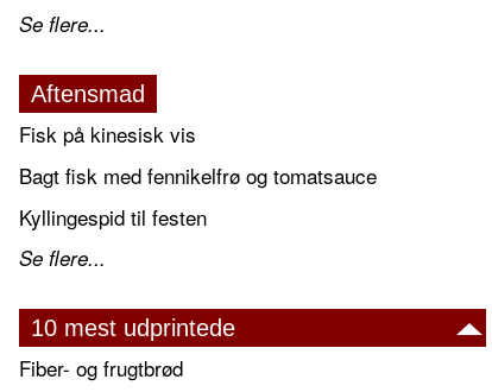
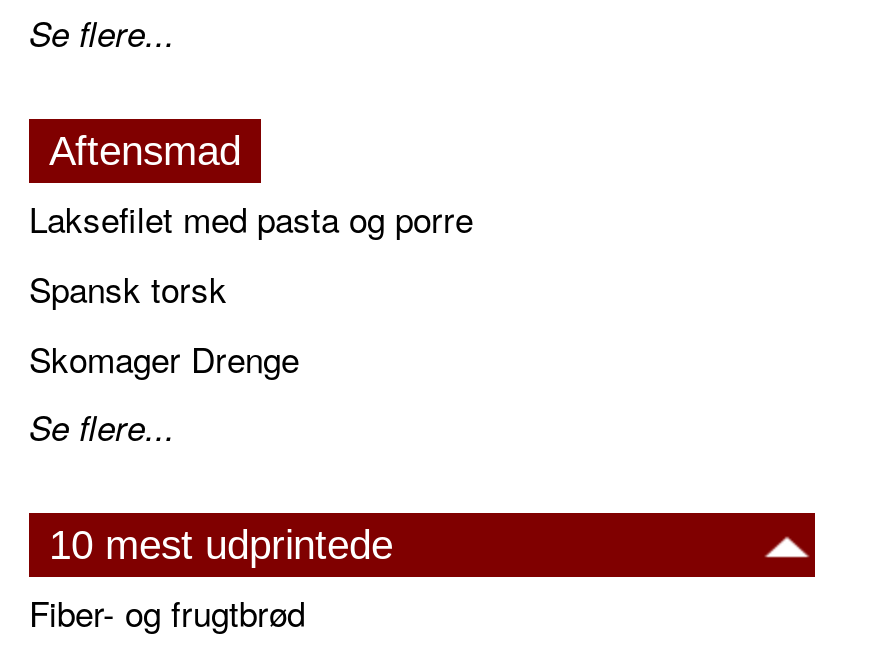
[19,119,377,232] Fisk på kinesisk vis | Bagt fisk med fennikelfrø og tomatsauce | Kyllingespid til festen -> [29,193,473,383] Laksefilet med pasta og porre | Spansk torsk | Skomager Drenge

